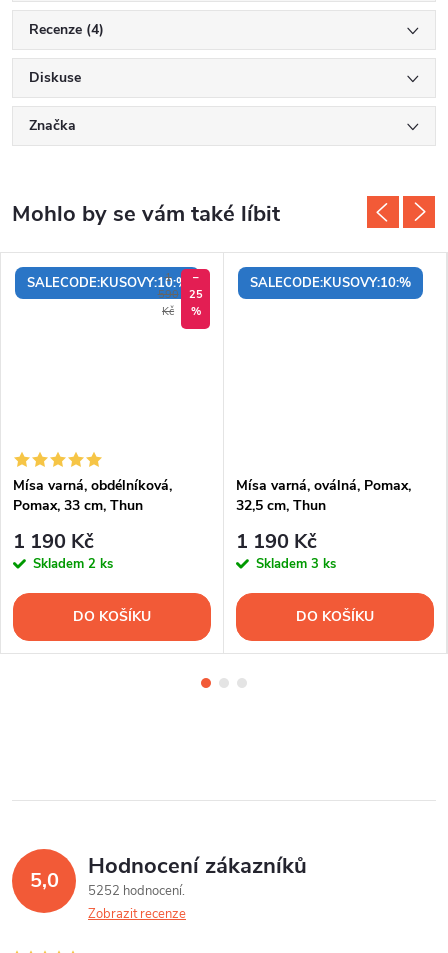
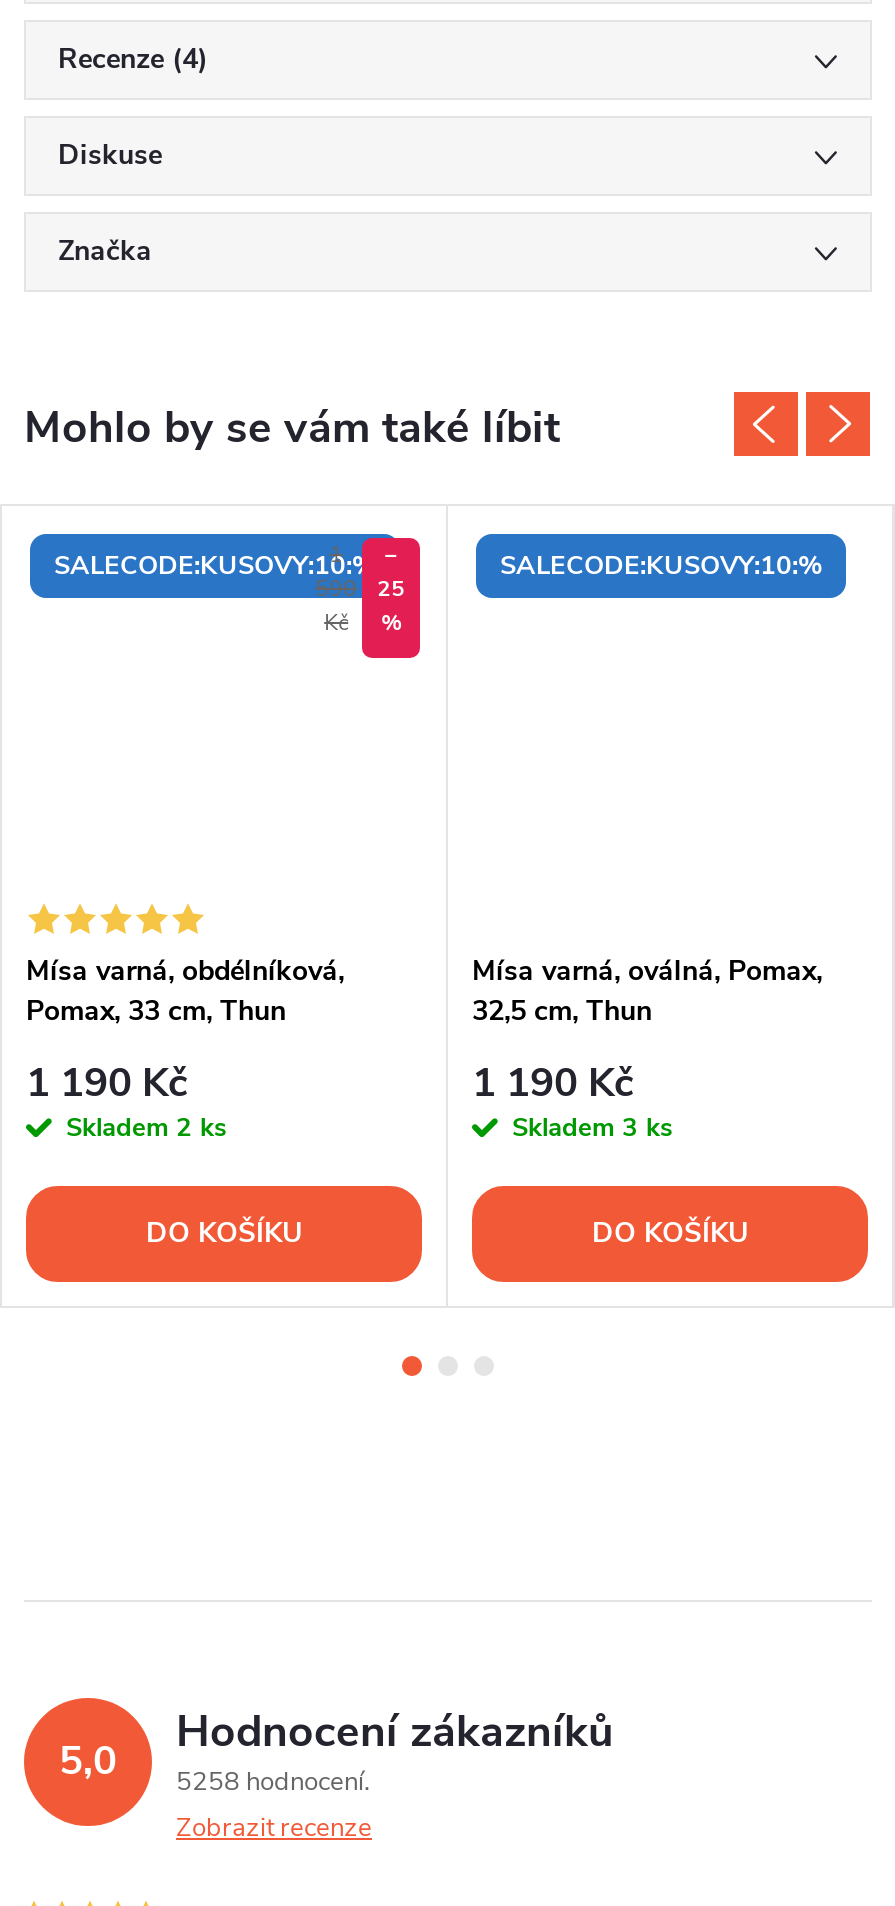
[29,851,307,900] 5,0 5252 hodnocení Hodnocení zákazníků -> [59,1703,614,1801] 5,0 5258 hodnocení Hodnocení zákazníků

